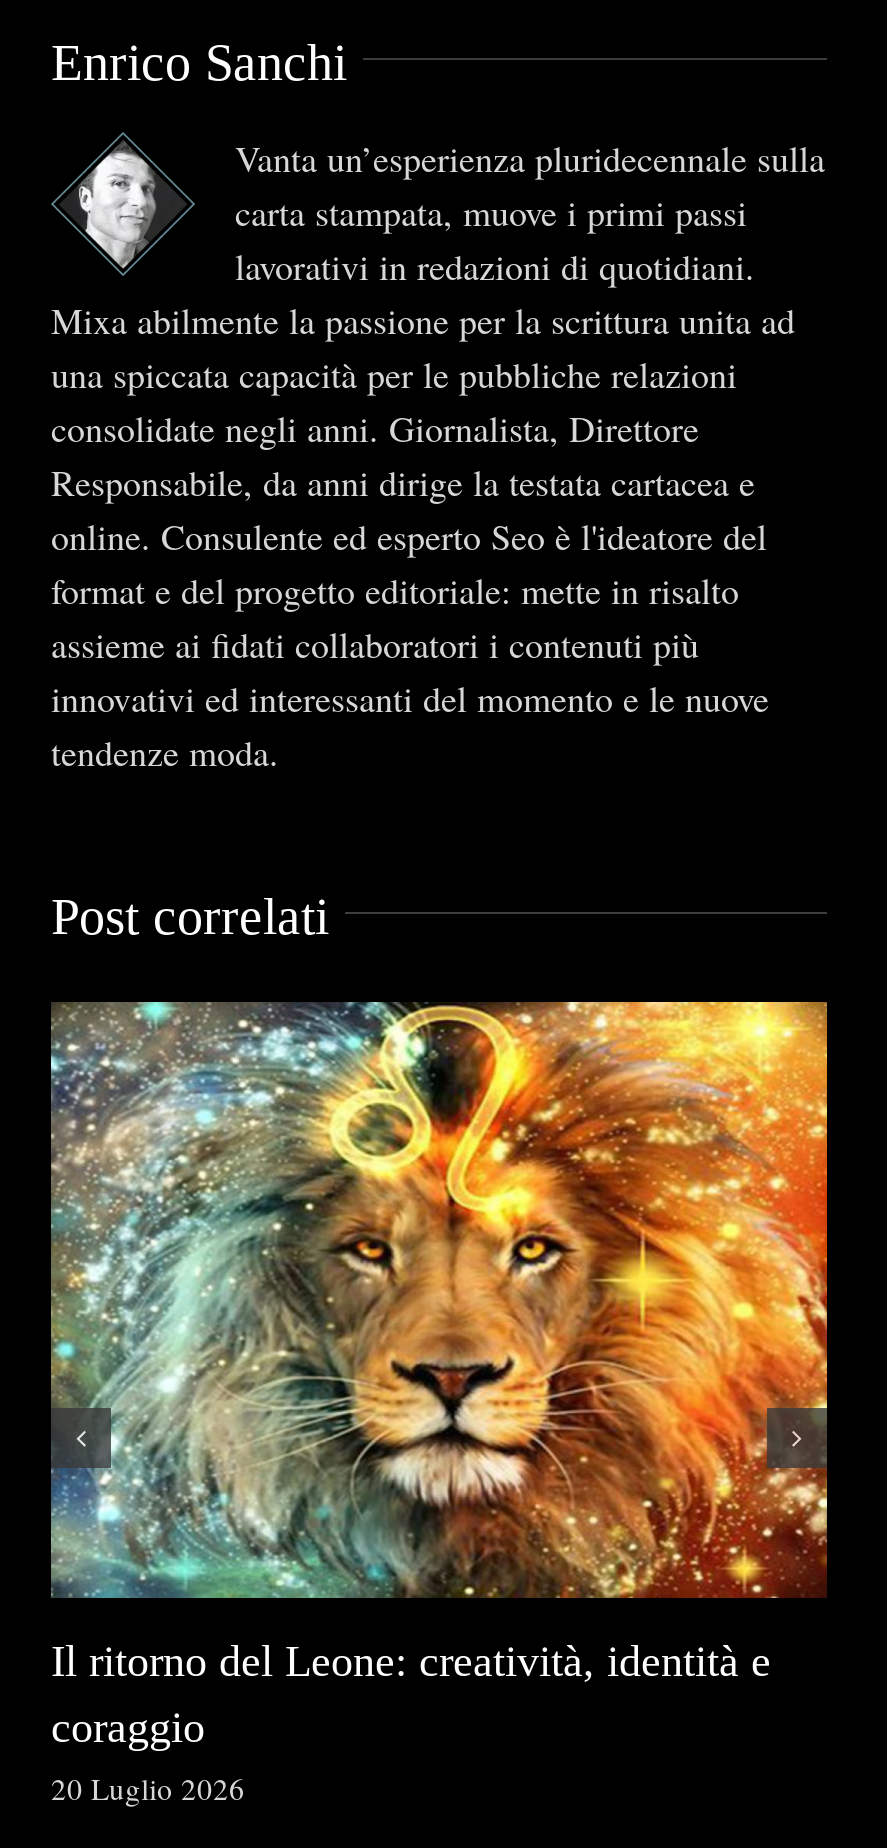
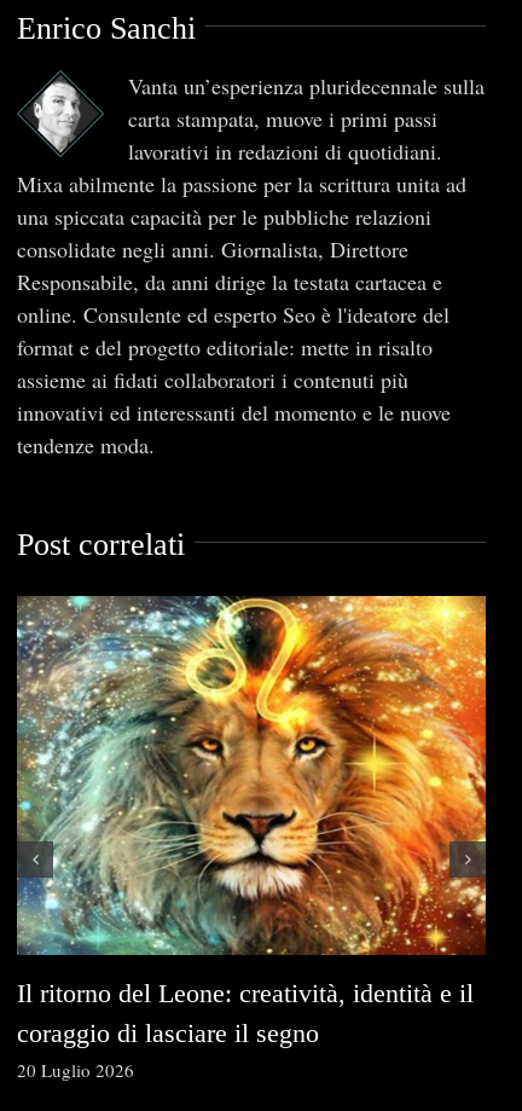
[51,1635,771,1751] Il ritorno del Leone: creatività, identità e | coraggio -> [17,978,474,1048] Il ritorno del Leone: creatività, identità e il | coraggio di lasciare il segno

